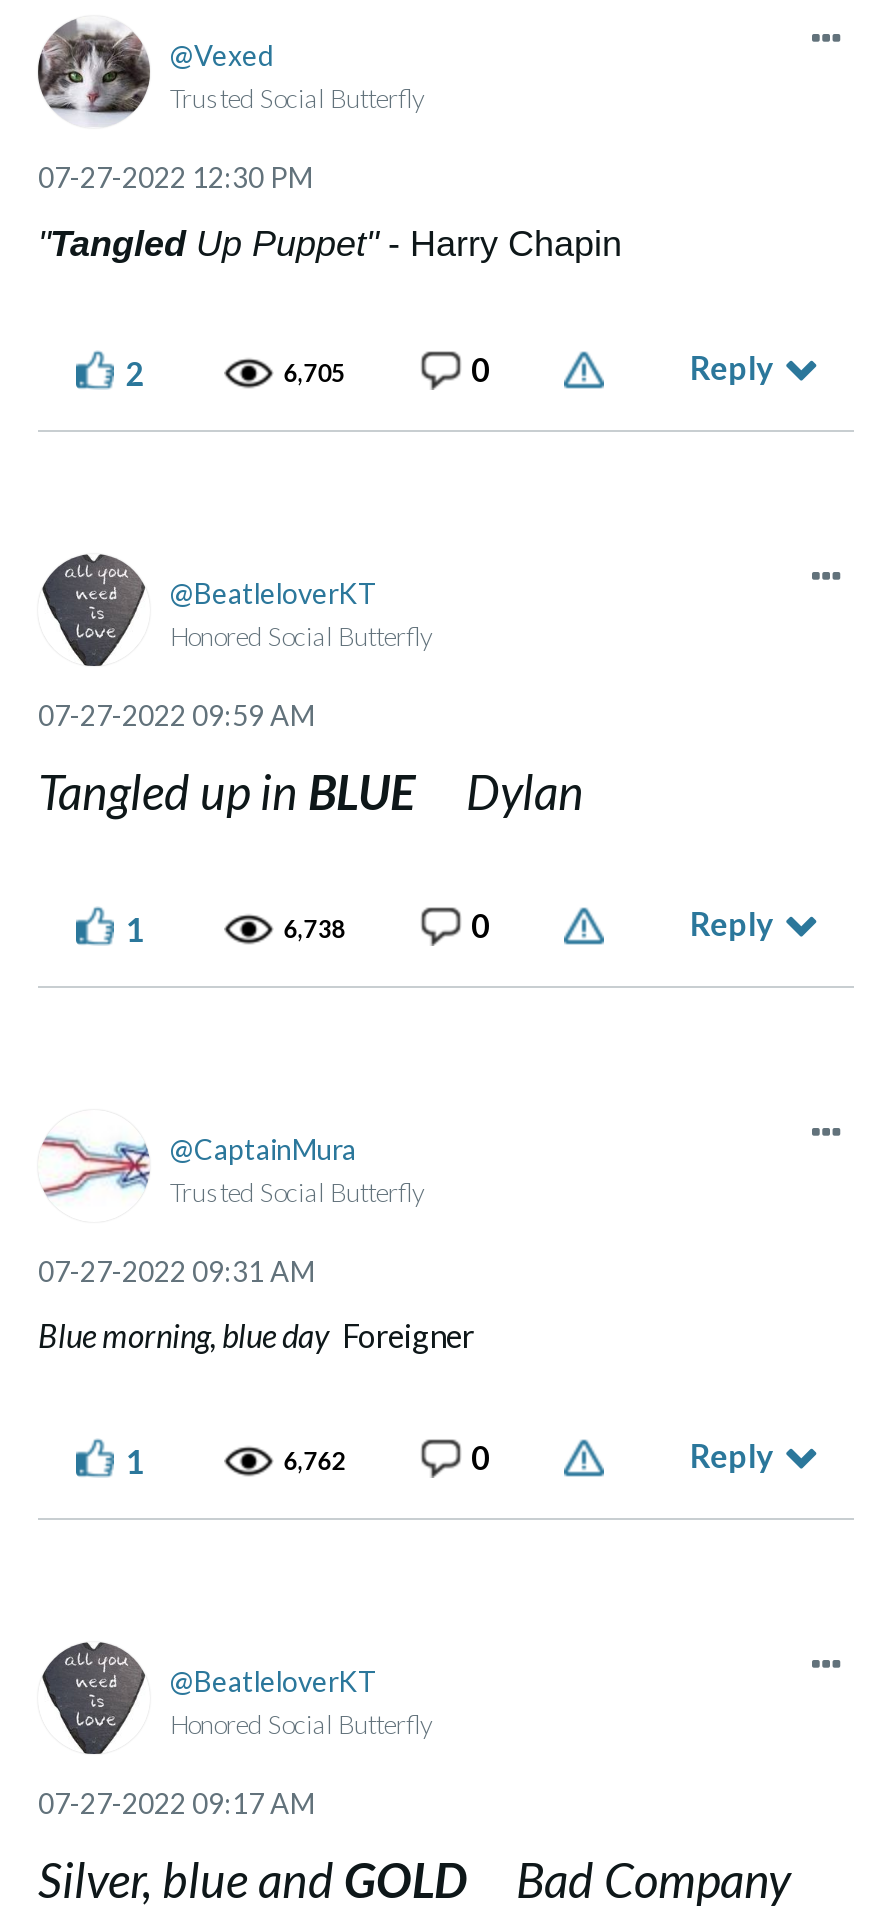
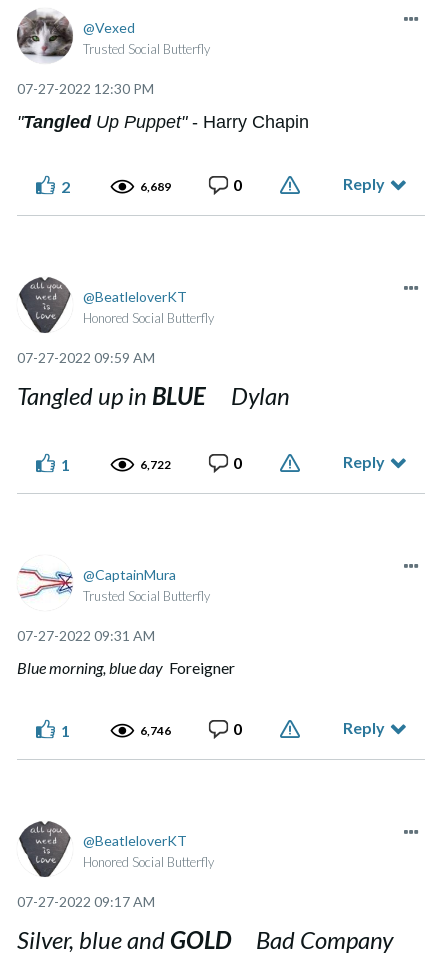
[283,357,345,387] 6,705 -> [140,179,171,194] 6,689
[283,913,345,943] 6,738 -> [140,457,171,472] 6,722
[283,1445,345,1475] 6,762 -> [140,723,171,738] 6,746

